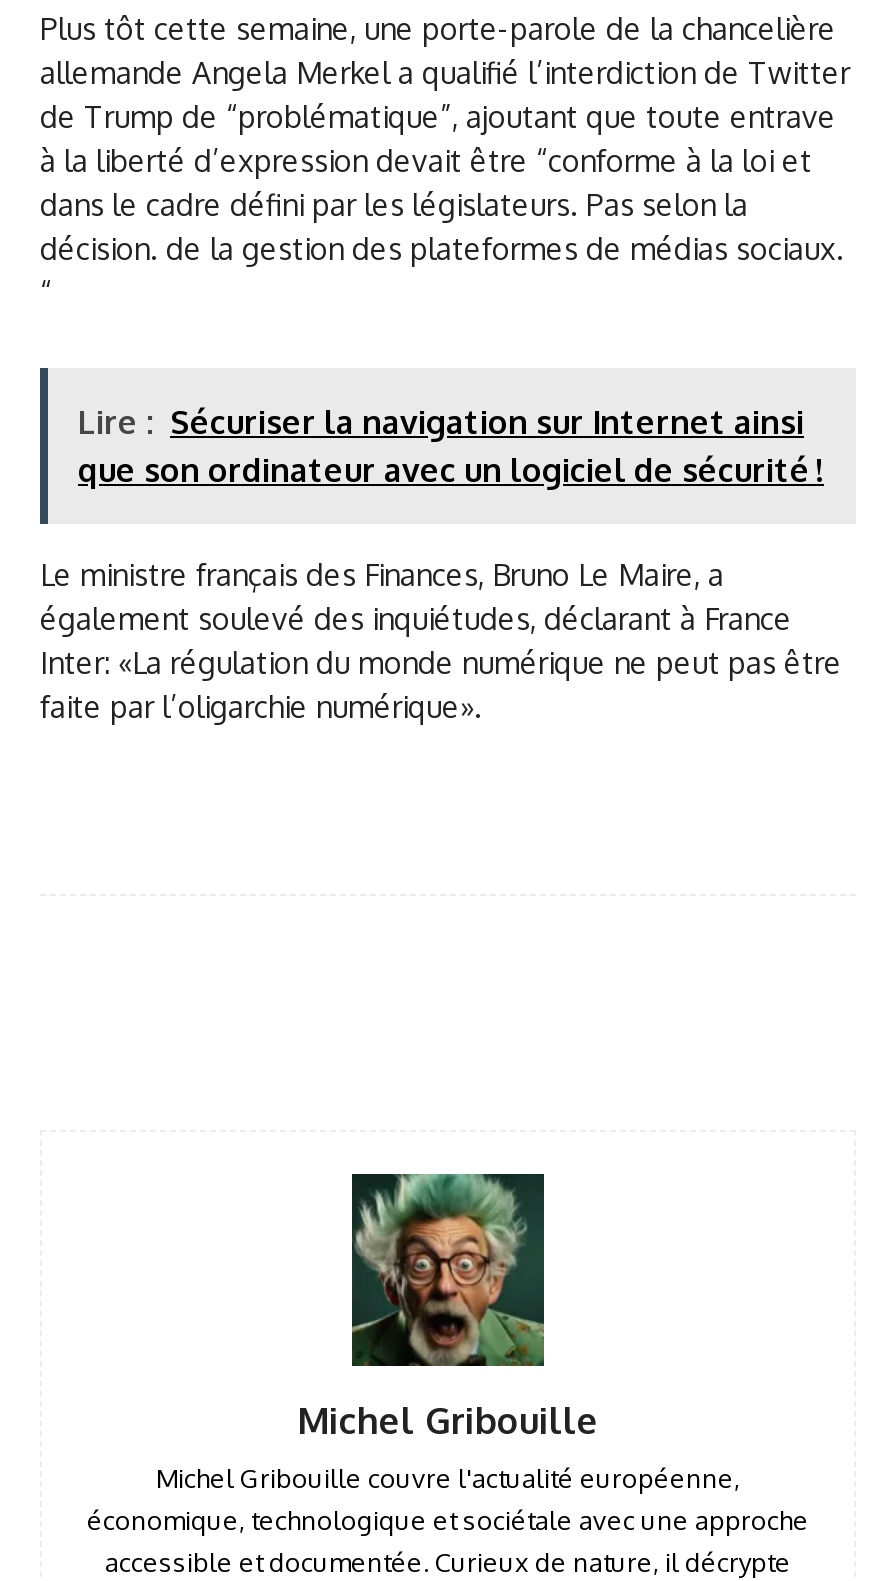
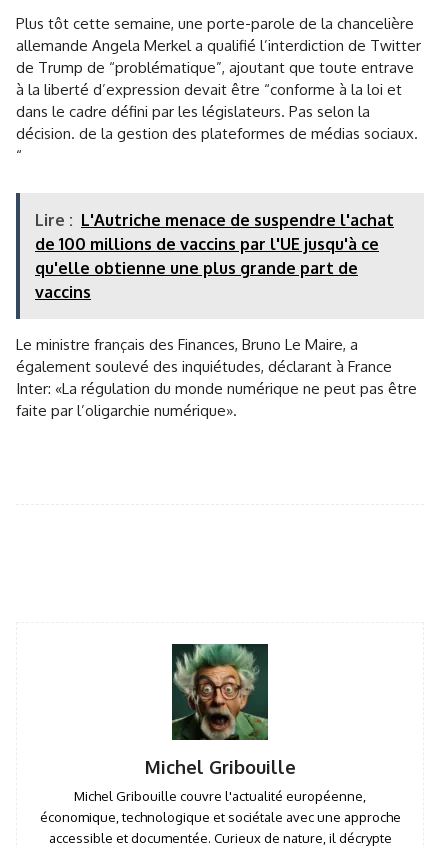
[78,401,824,489] Lire : Sécuriser la navigation sur Internet ainsi | que son ordinateur avec un logiciel de sécurité ! -> [35,210,394,302] Lire : L'Autriche menace de suspendre l'achat | de 100 millions de vaccins par l'UE jusqu'à ce | qu'elle obtienne une plus grande part de | vaccins

